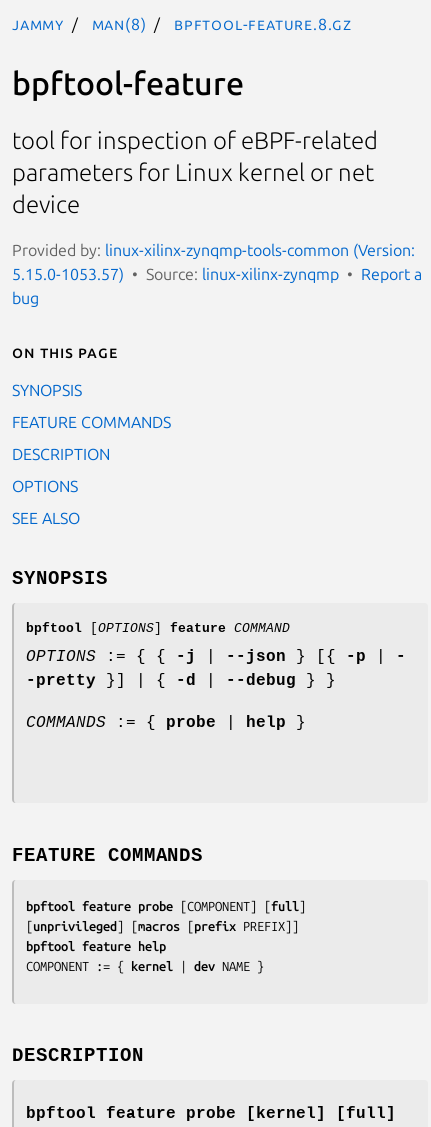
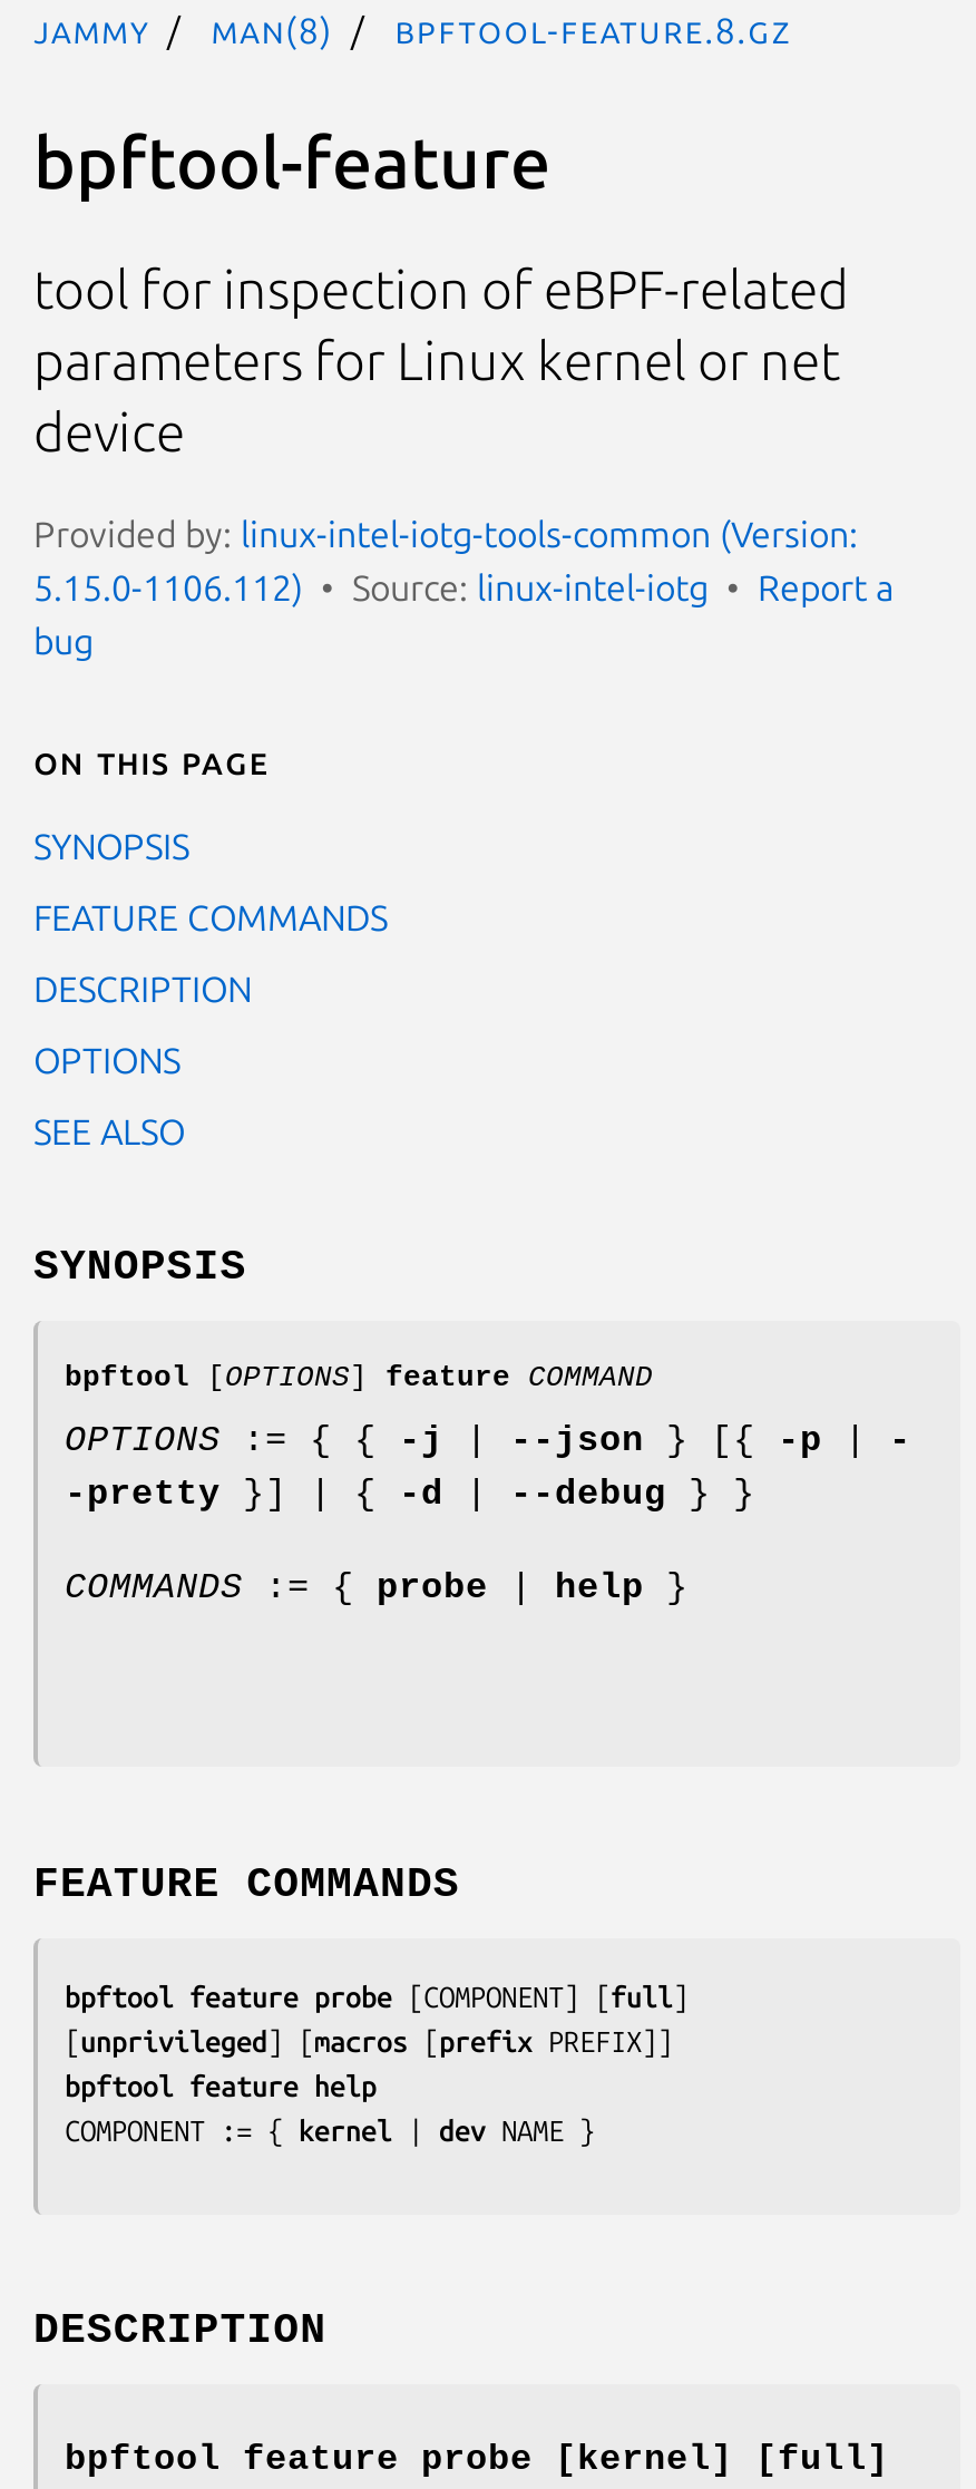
[12,241,415,259] Provided by: linux-xilinx-zynqmp-tools-common (Version: -> [33,514,858,554] Provided by: linux-intel-iotg-tools-common (Version:
[12,265,124,283] 5.15.0-1053.57) -> [33,567,303,607] 5.15.0-1106.112)
[146,265,339,283] Source: linux-xilinx-zynqmp -> [352,567,709,607] Source: linux-intel-iotg

